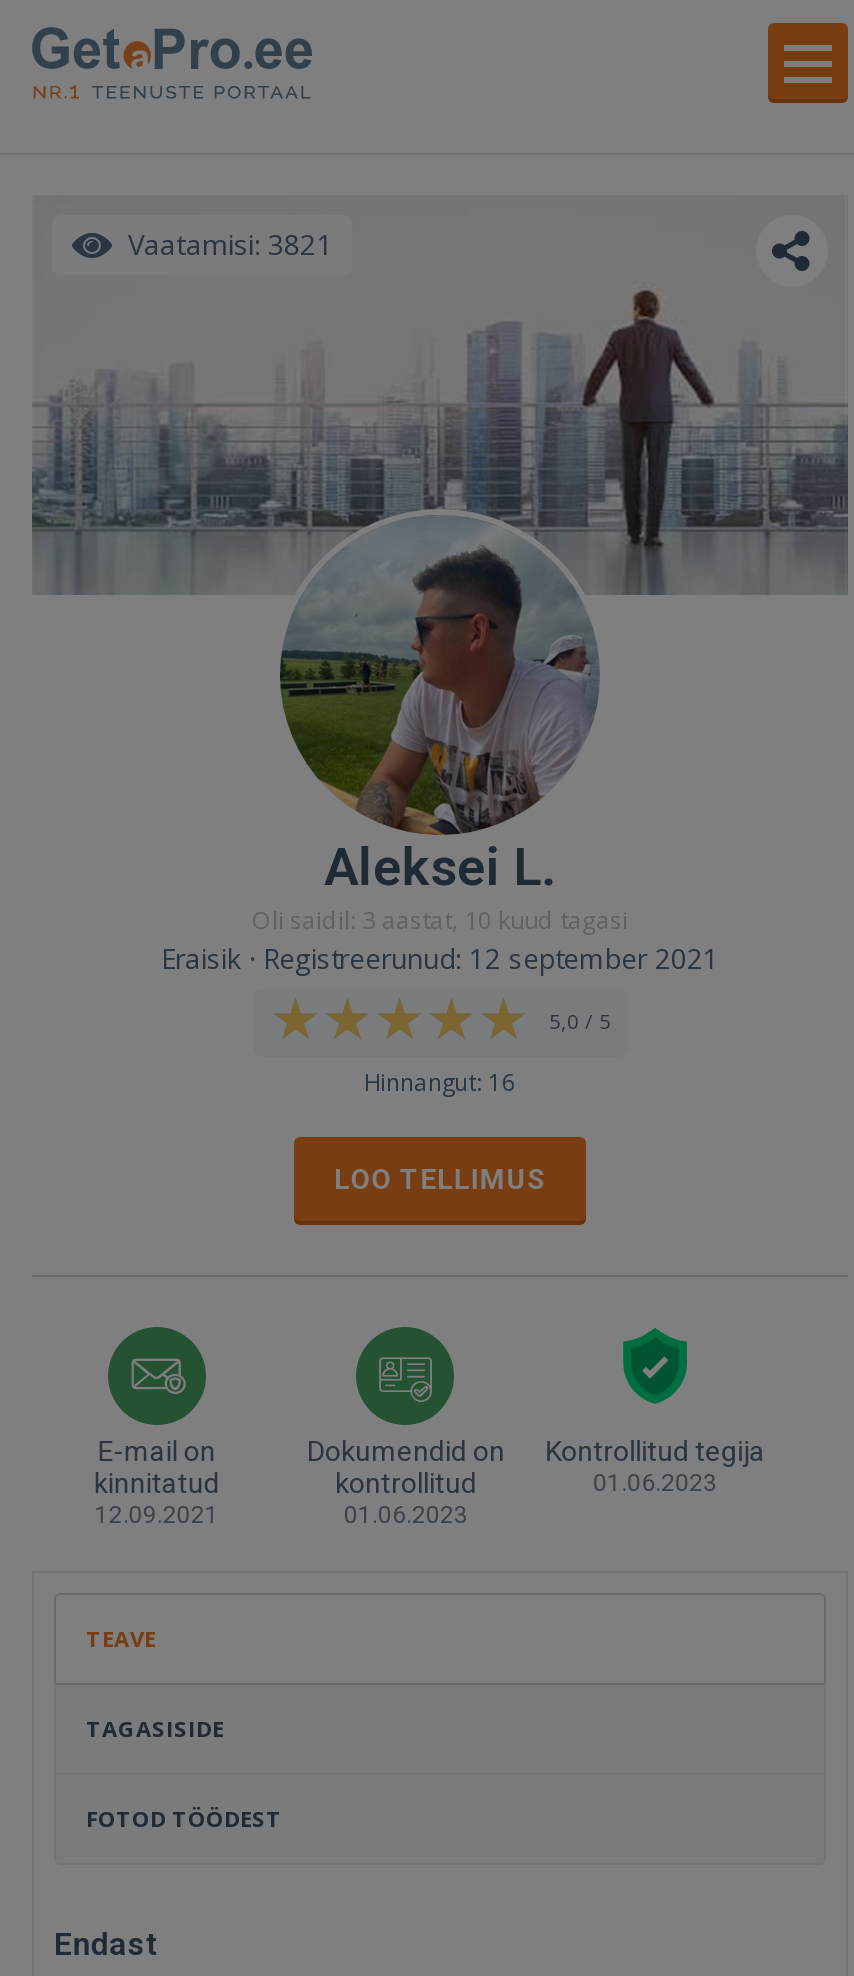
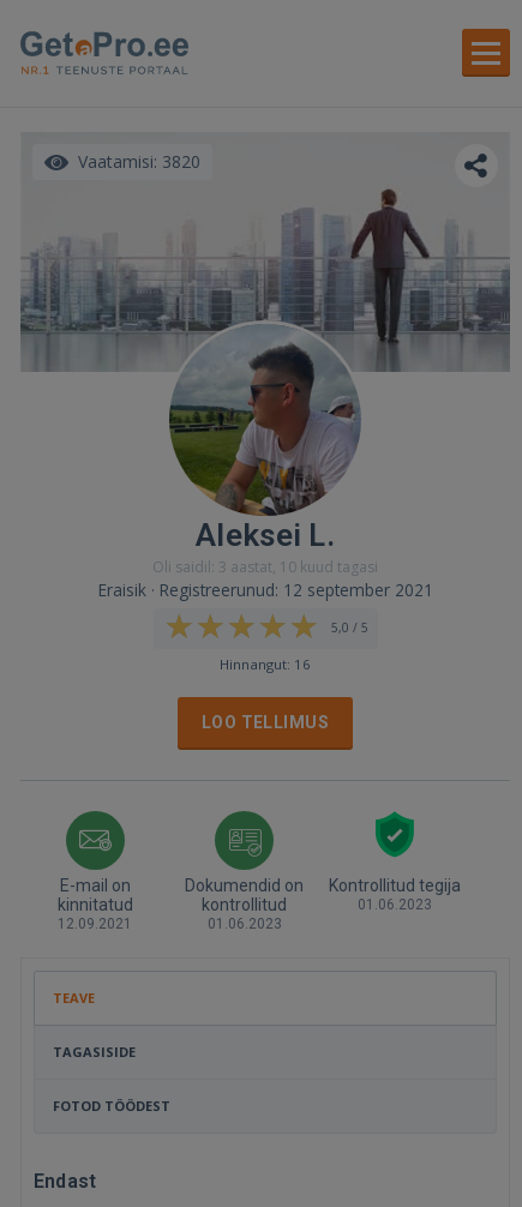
[128,225,332,263] Vaatamisi: 3821 -> [78,150,200,173] Vaatamisi: 3820

